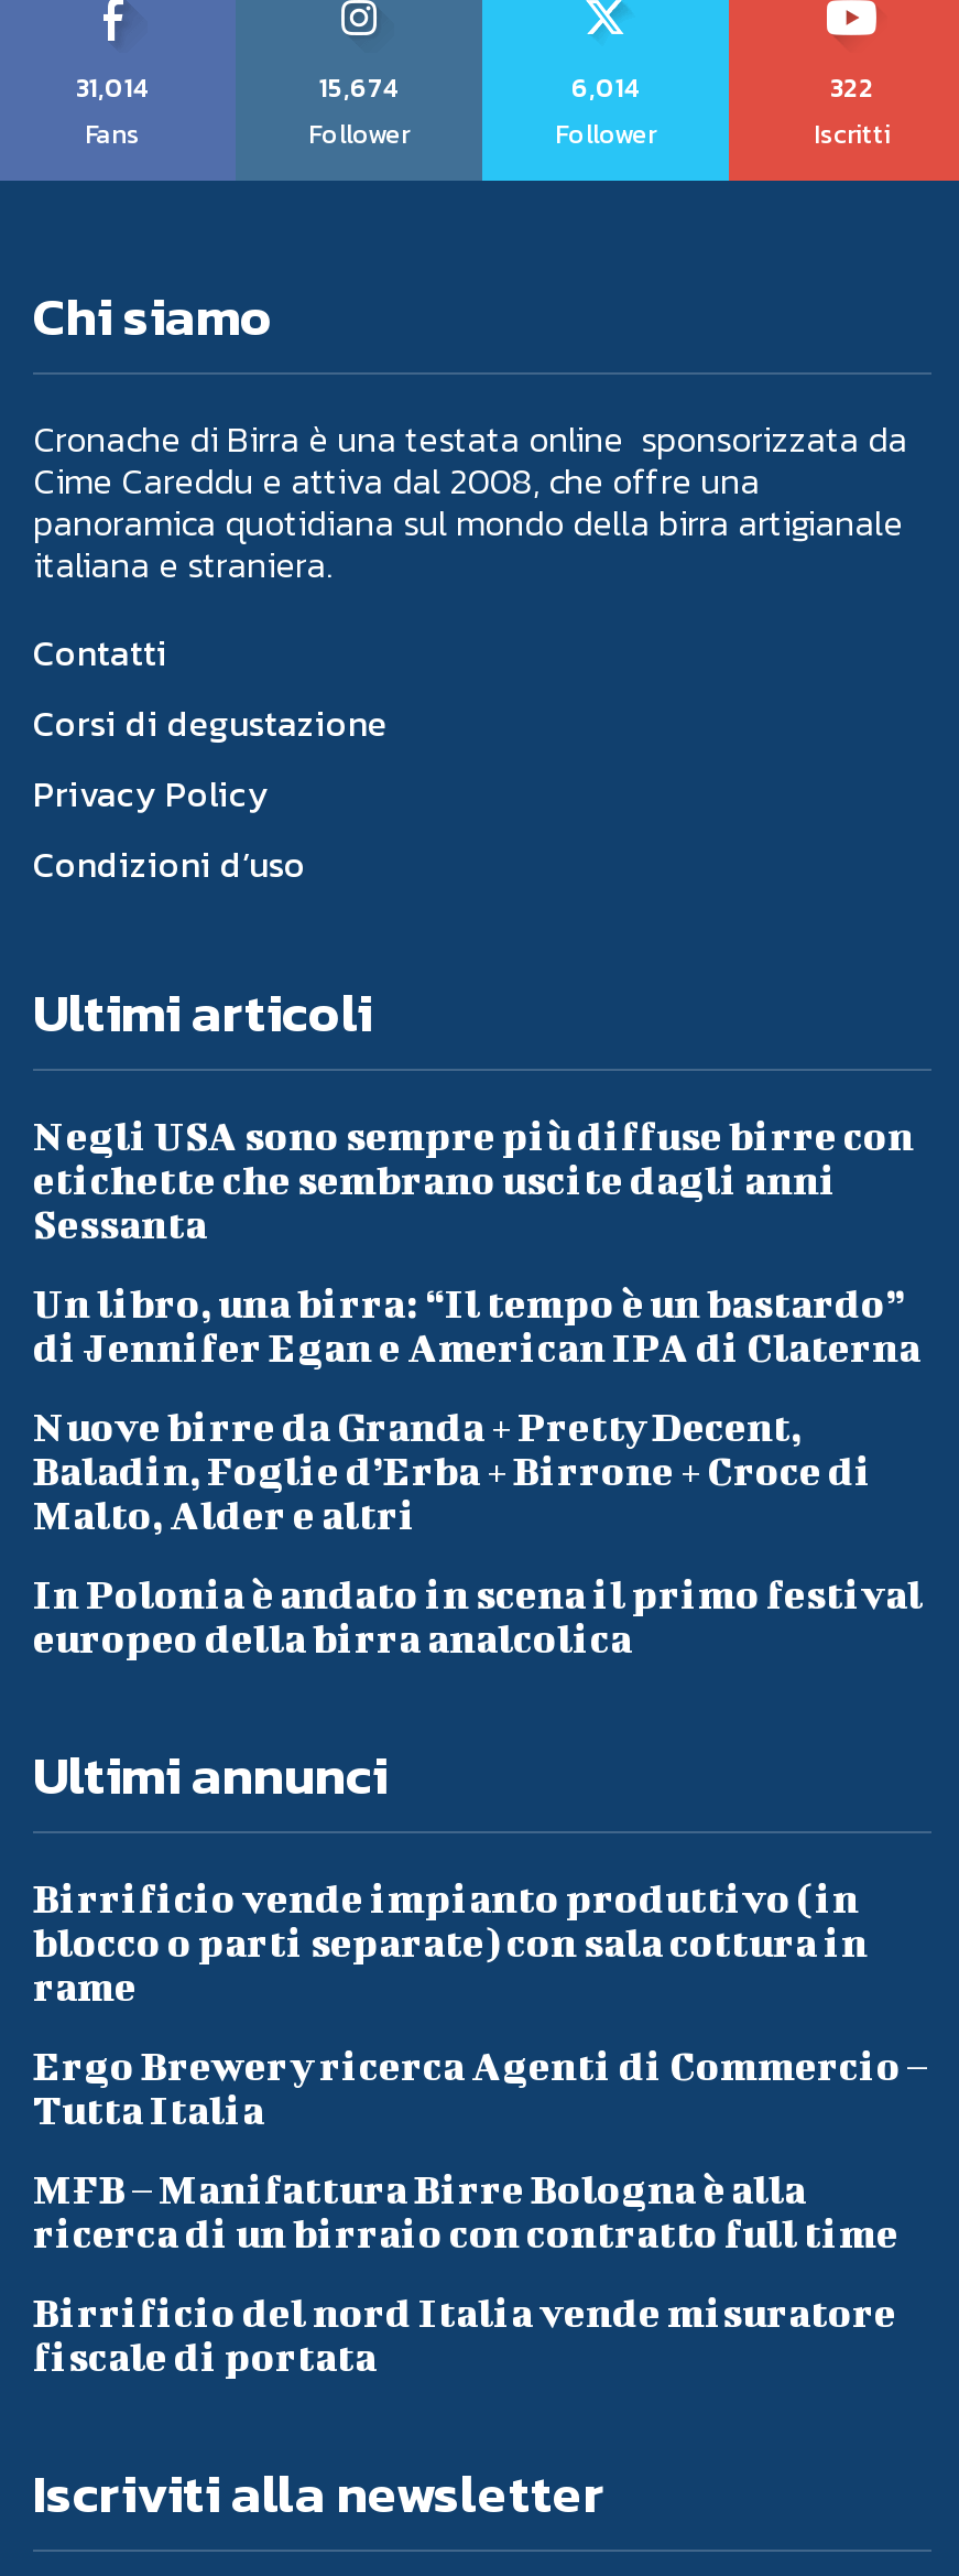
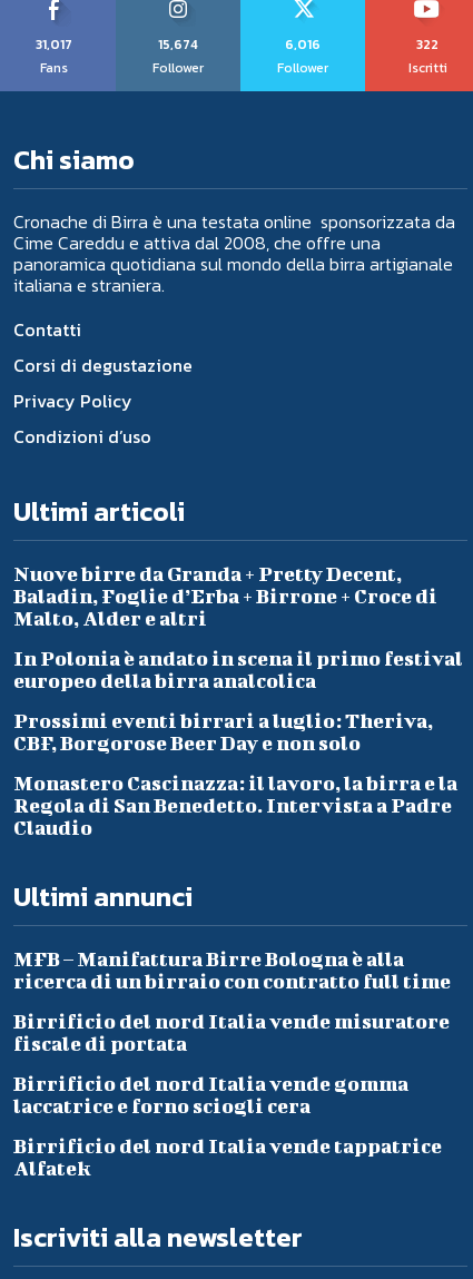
[76,68,149,107] 31,014 -> [35,34,72,54] 31,017
[571,68,640,107] 6,014 -> [285,34,321,54] 6,016
[33,1112,920,1370] Negli USA sono sempre più diffuse birre con | etichette che sembrano uscite dagli anni | Sessanta | Un libro, una birra: “Il tempo è un bastardo” | di Jennifer Egan e American IPA di Claterna -> none
moved [33,1403,923,1661] -> [13,562,463,692]: Nuove birre da Granda + Pretty Decent, | Baladin, Foglie d’Erba + Birrone + Croce di | Malto, Alder e altri | In Polonia è andato in scena il primo festival | europeo della birra analcolica
none -> [13,709,457,839] Prossimi eventi birrari a luglio: Theriva, | CBF, Borgorose Beer Day e non solo | Monastero Cascinazza: il lavoro, la birra e la | Regola di San Benedetto. Intervista a Padre | Claudio
[33,1875,927,2132] Birrificio vende impianto produttivo (in | blocco o parti separate) con sala cottura in | rame | Ergo Brewery ricerca Agenti di Commercio – | Tutta Italia -> none
moved [33,2165,898,2379] -> [13,947,451,1055]: MFB – Manifattura Birre Bologna è alla | ricerca di un birraio con contratto full time | Birrificio del nord Italia vende misuratore | fiscale di portata
none -> [13,1072,442,1180] Birrificio del nord Italia vende gomma | laccatrice e forno sciogli cera | Birrificio del nord Italia vende tappatrice | Alfatek

